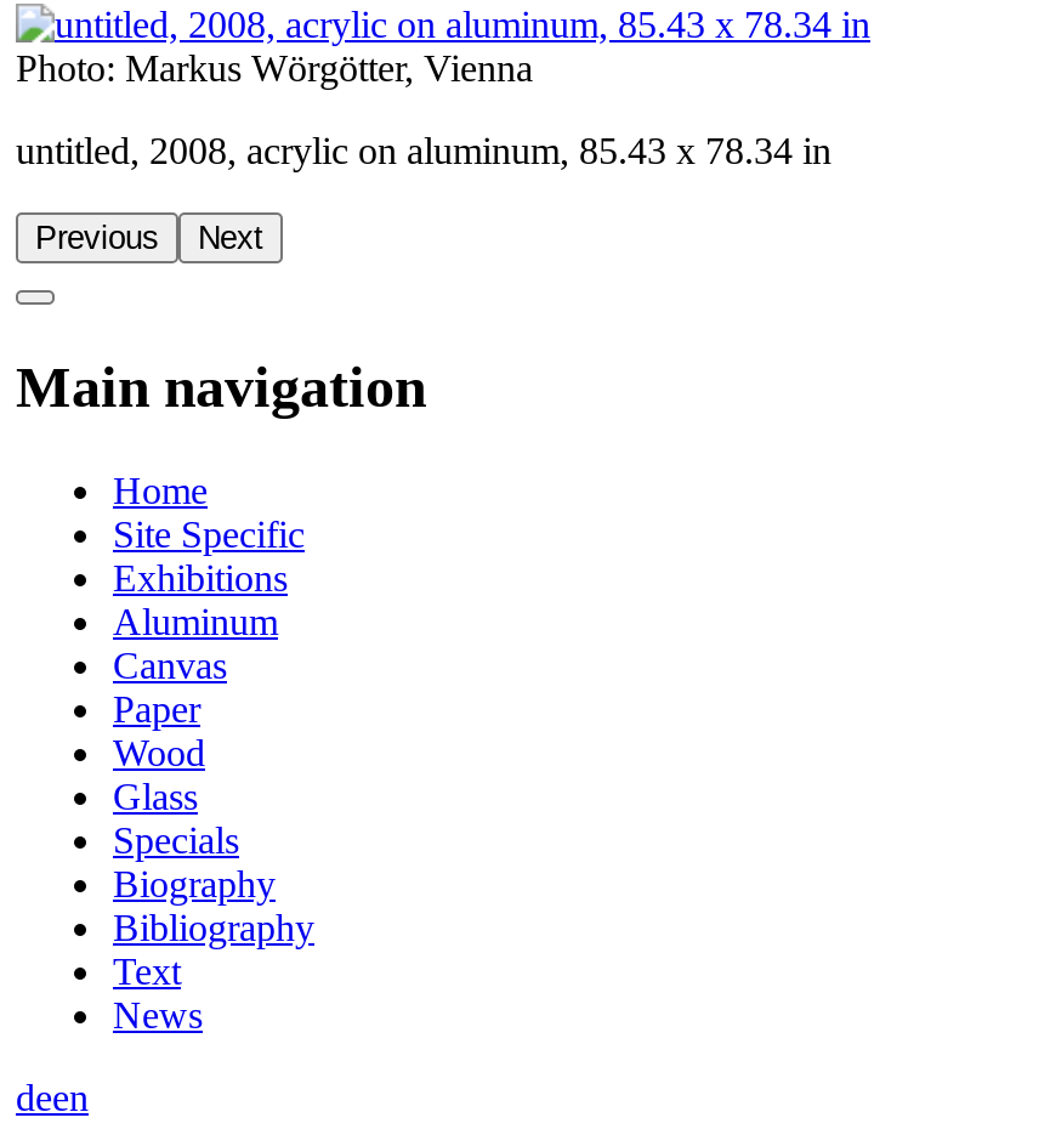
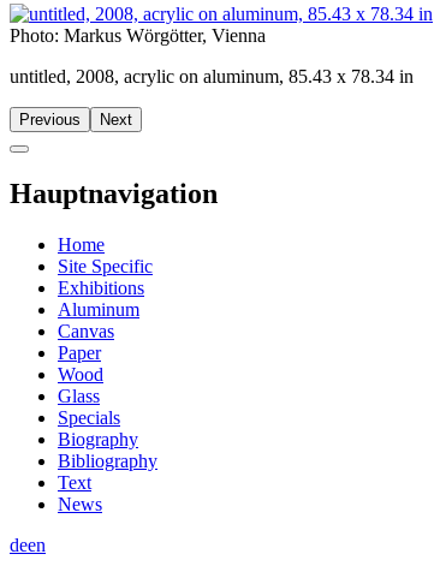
[16,355,426,418] Main navigation -> [10,178,218,209] Hauptnavigation

